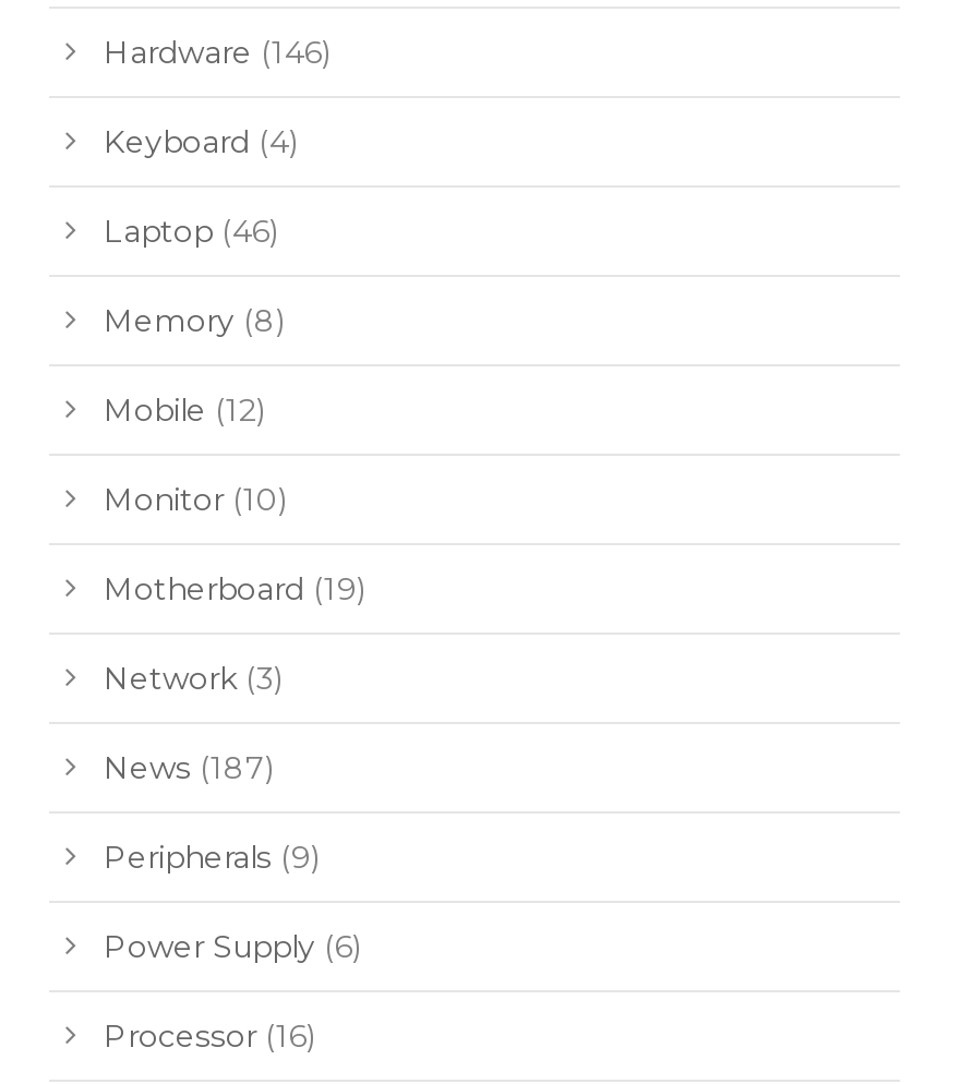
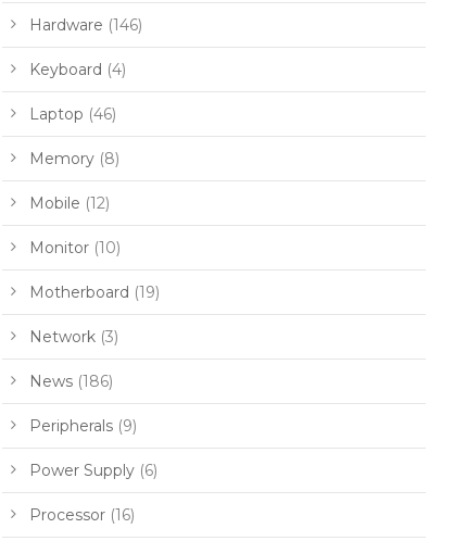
[104,747,274,786] News (187) -> [29,371,113,391] News (186)

